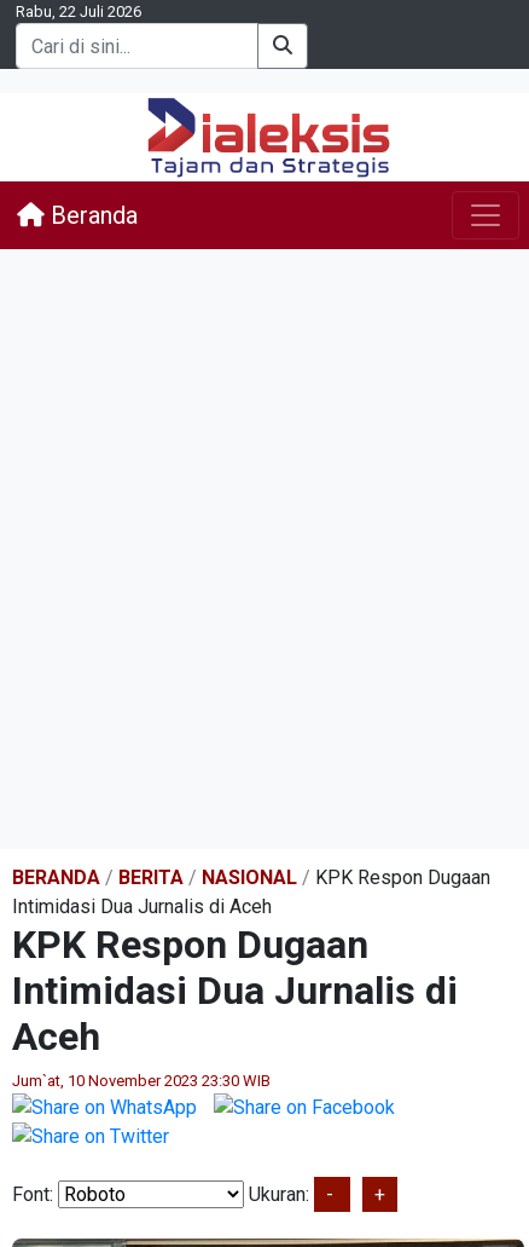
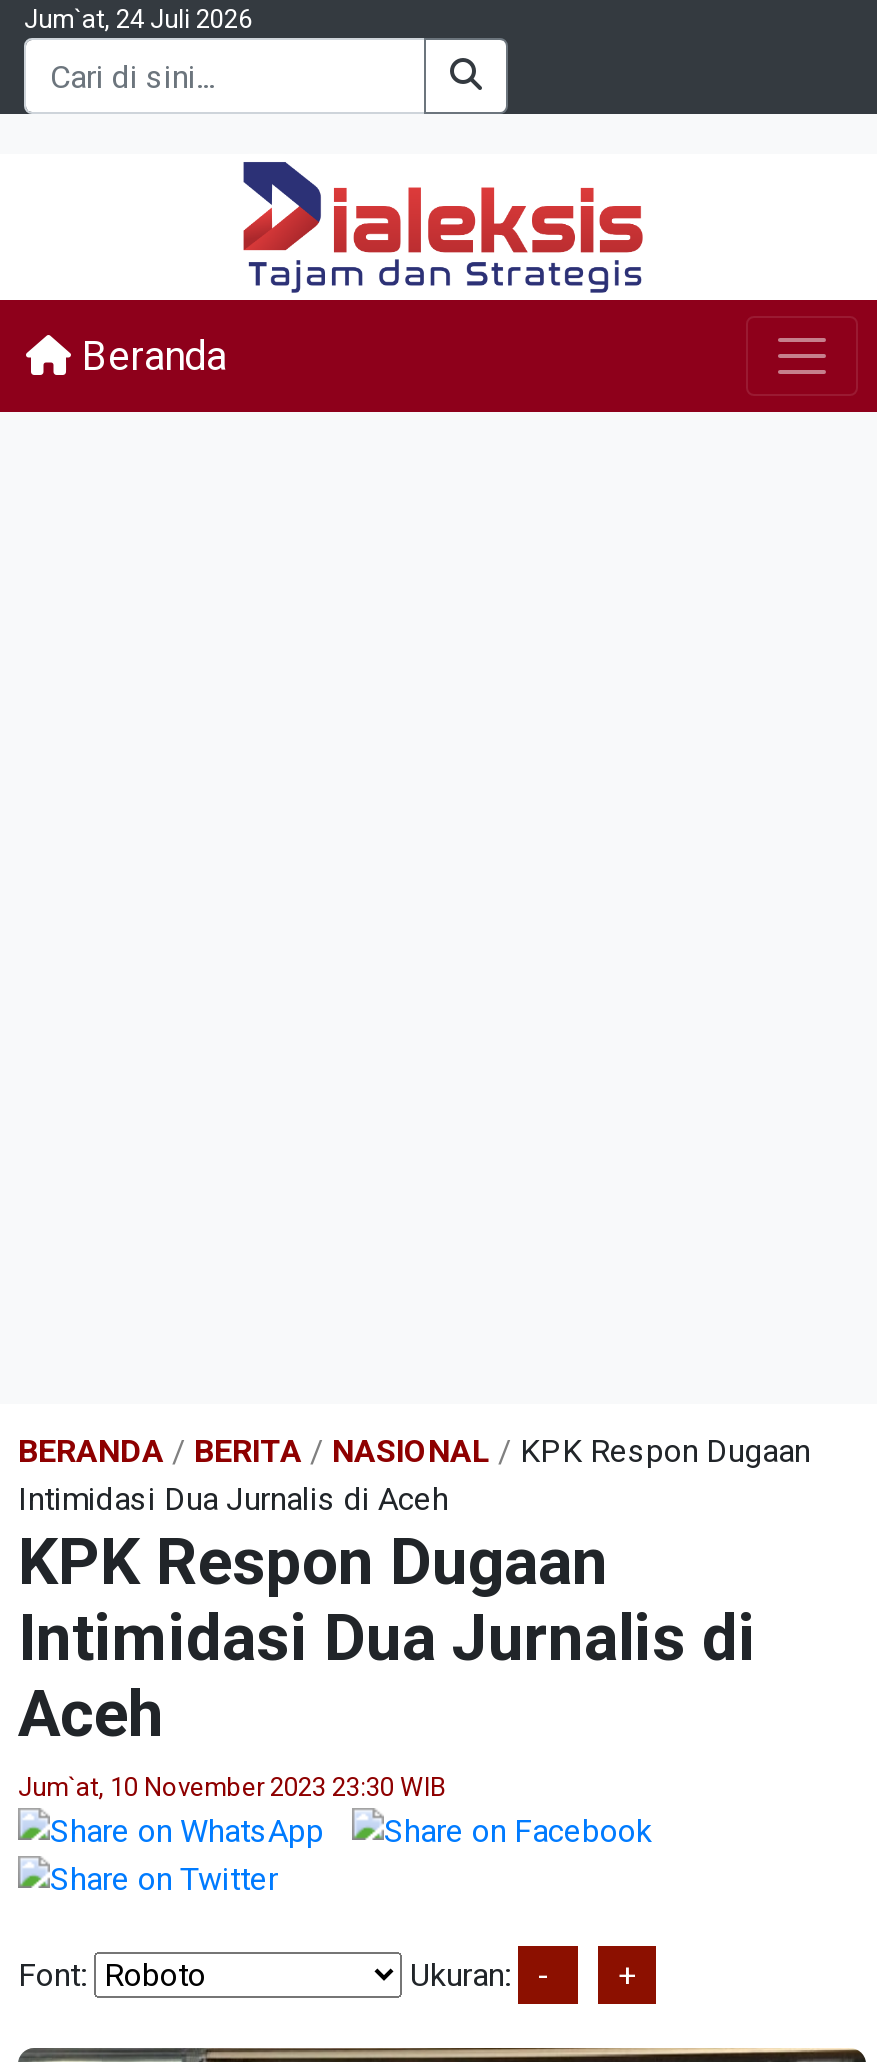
[16,2,141,21] Rabu, 22 Juli 2026 -> [24,4,252,34] Jum`at, 24 Juli 2026

